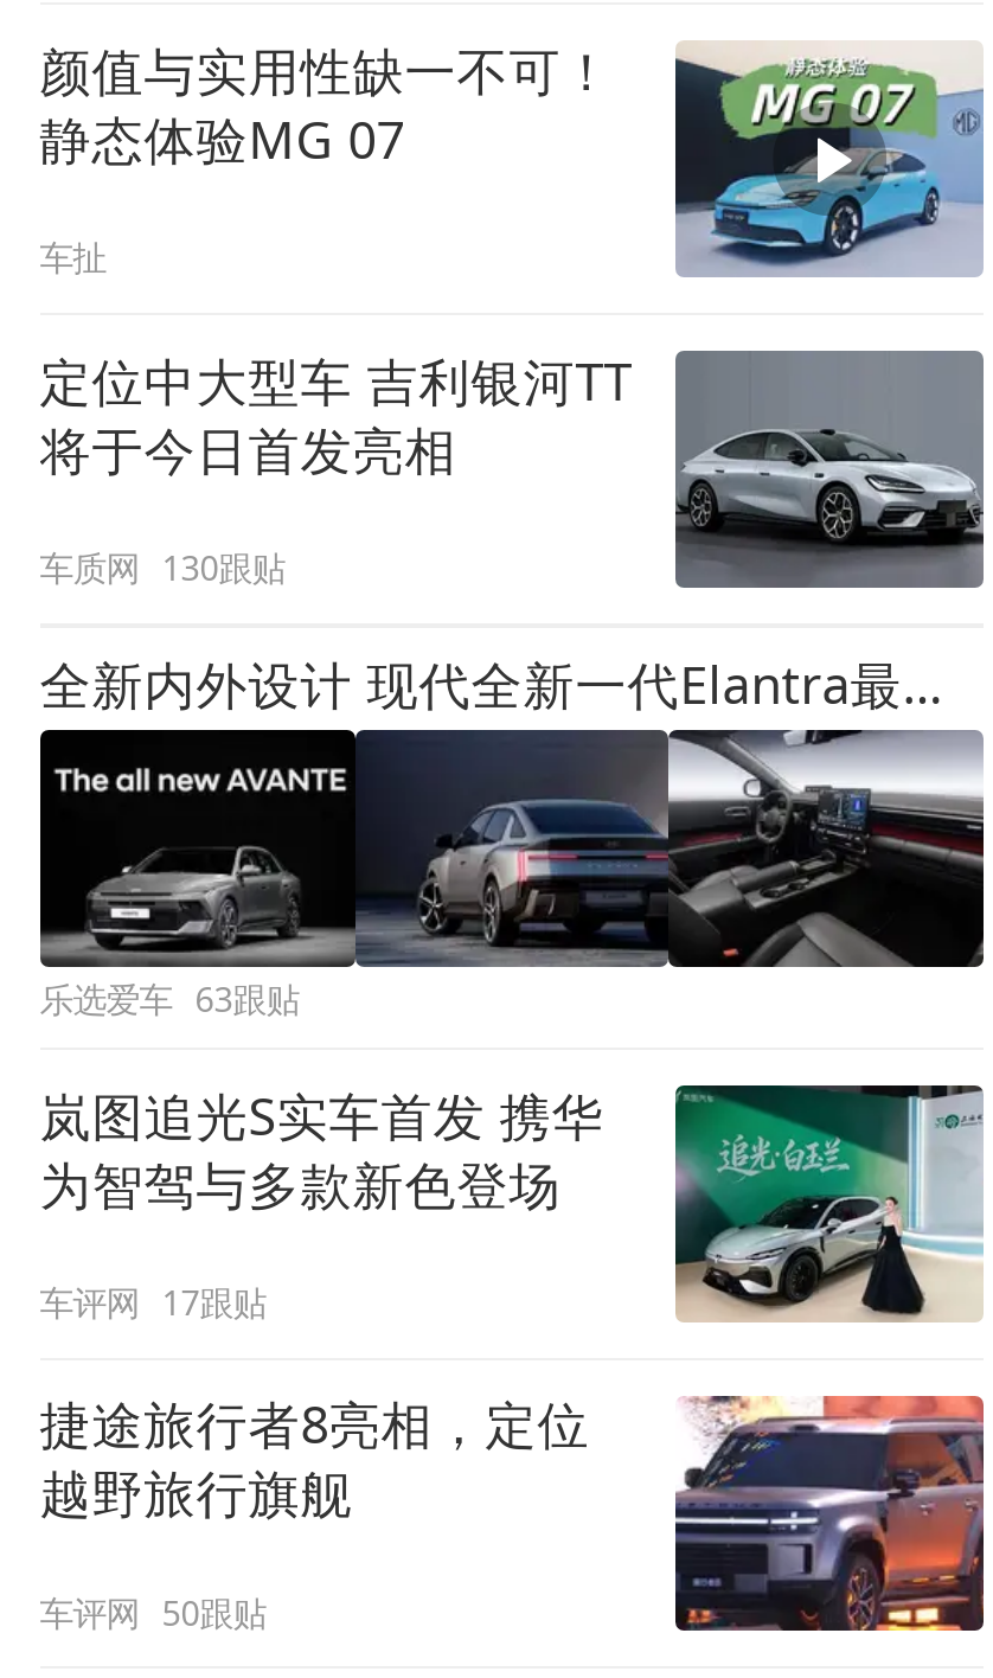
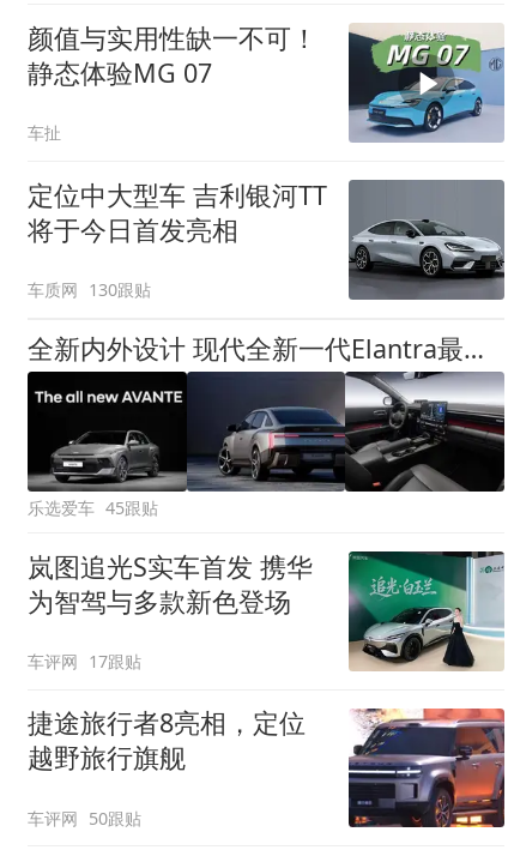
[40,978,299,1023] 乐选爱车 63跟贴 -> [27,497,159,520] 乐选爱车 45跟贴

